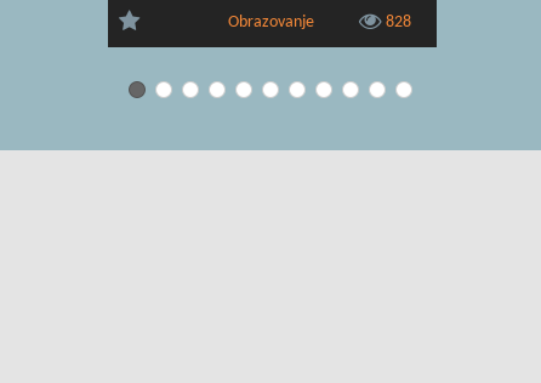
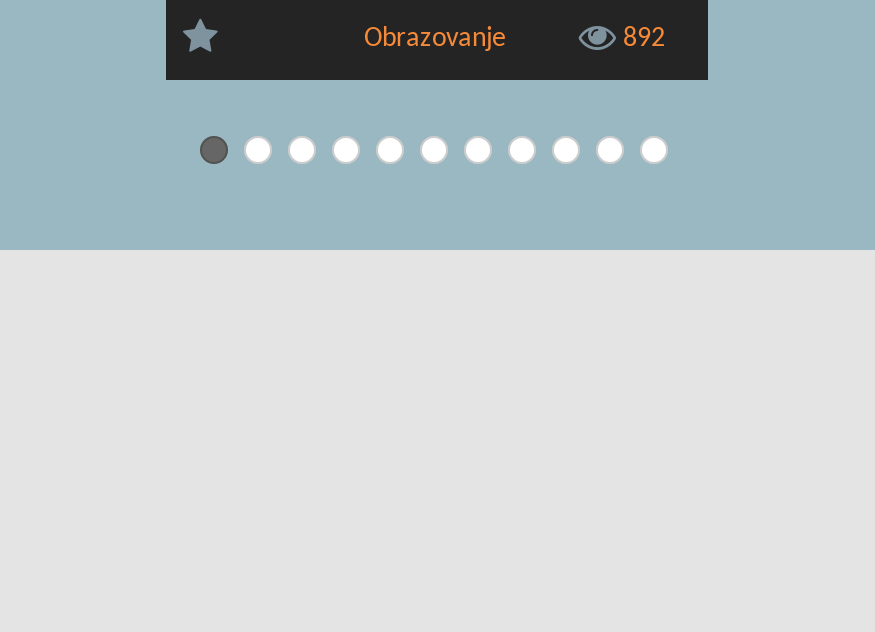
[381,13,411,32] 828 -> [617,24,665,54] 892

